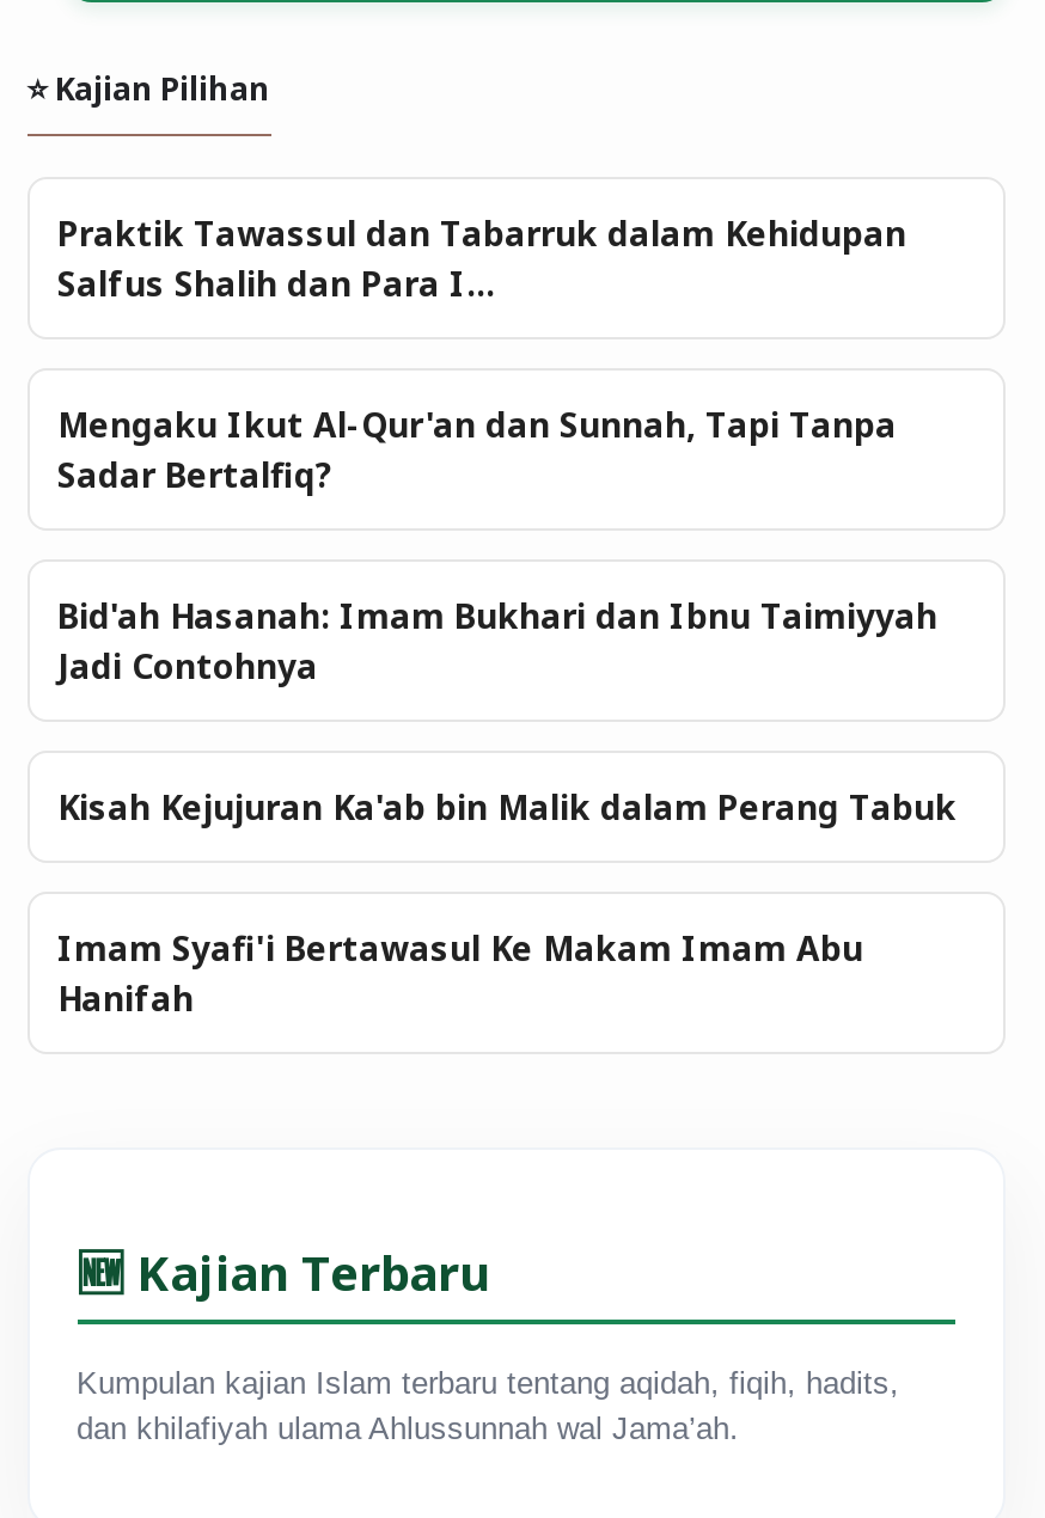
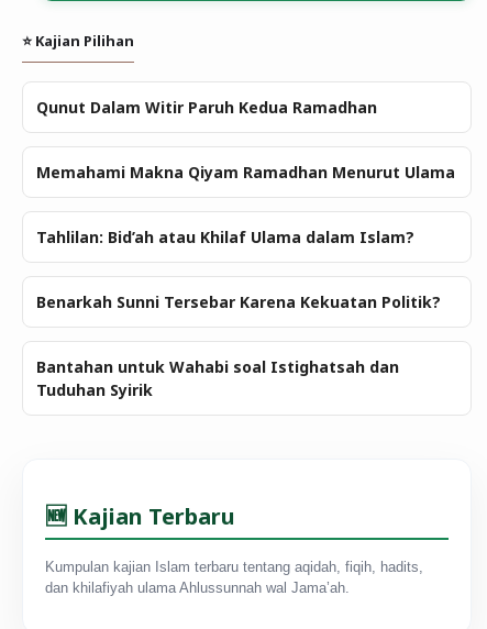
[57,209,906,305] Praktik Tawassul dan Tabarruk dalam Kehidupan | Salfus Shalih dan Para I... -> [36,96,377,117] Qunut Dalam Witir Paruh Kedua Ramadhan
[57,401,897,496] Mengaku Ikut Al-Qur'an dan Sunnah, Tapi Tanpa | Sadar Bertalfiq? -> [36,161,455,182] Memahami Makna Qiyam Ramadhan Menurut Ulama
[57,592,937,688] Bid'ah Hasanah: Imam Bukhari dan Ibnu Taimiyyah | Jadi Contohnya -> [36,226,414,247] Tahlilan: Bid’ah atau Khilaf Ulama dalam Islam?
[57,783,957,829] Kisah Kejujuran Ka'ab bin Malik dalam Perang Tabuk -> [36,291,440,312] Benarkah Sunni Tersebar Karena Kekuatan Politik?
[57,924,863,1020] Imam Syafi'i Bertawasul Ke Makam Imam Abu | Hanifah -> [36,356,399,400] Bantahan untuk Wahabi soal Istighatsah dan | Tuduhan Syirik

